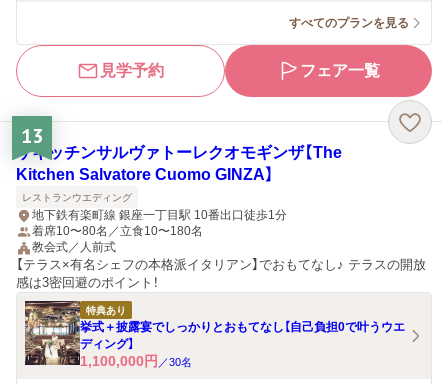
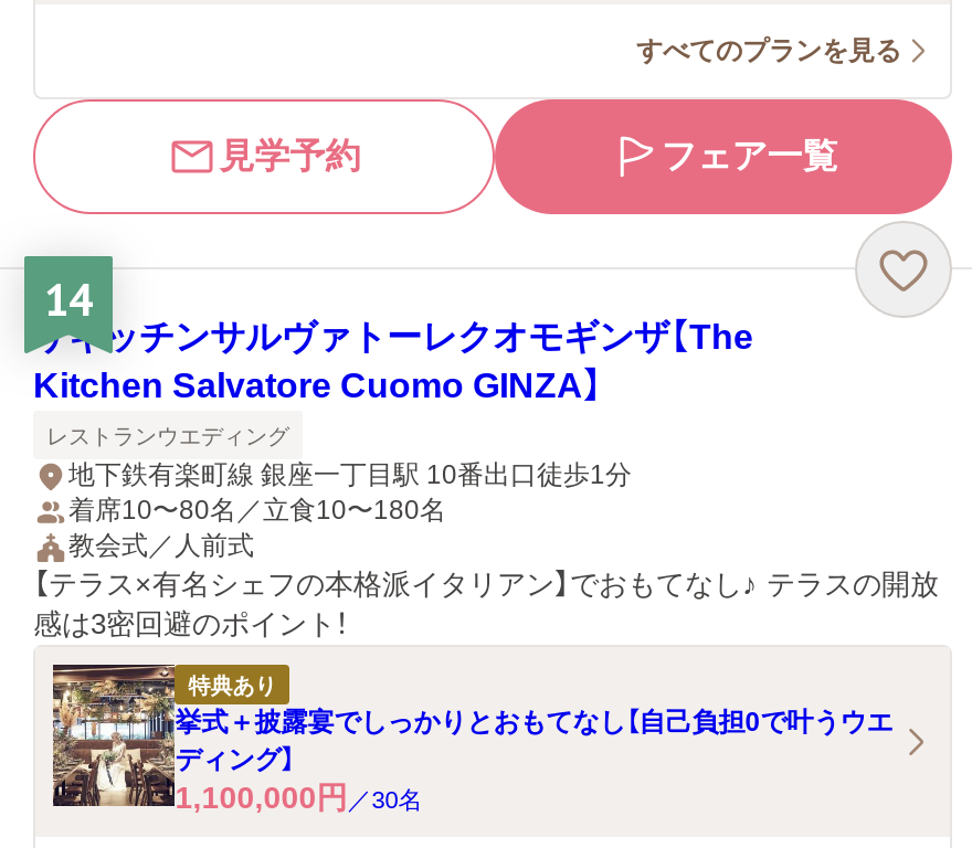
[21,123,43,149] 13 -> [44,272,93,329] 14

